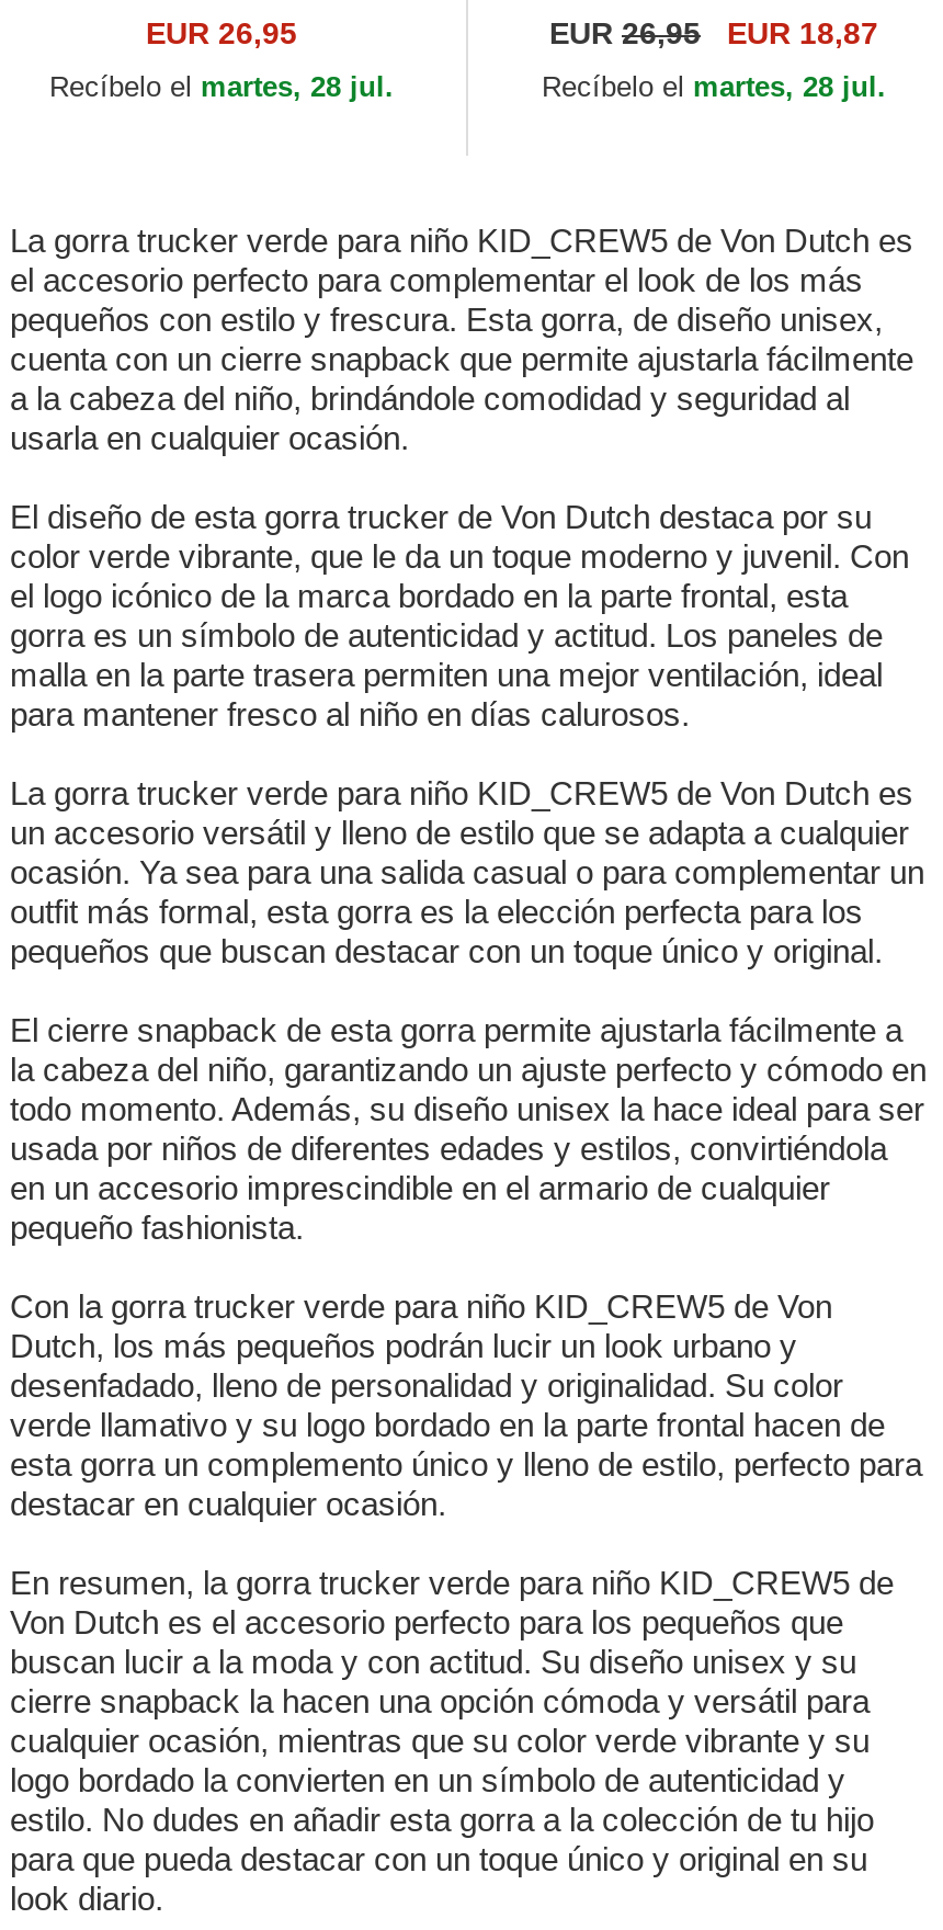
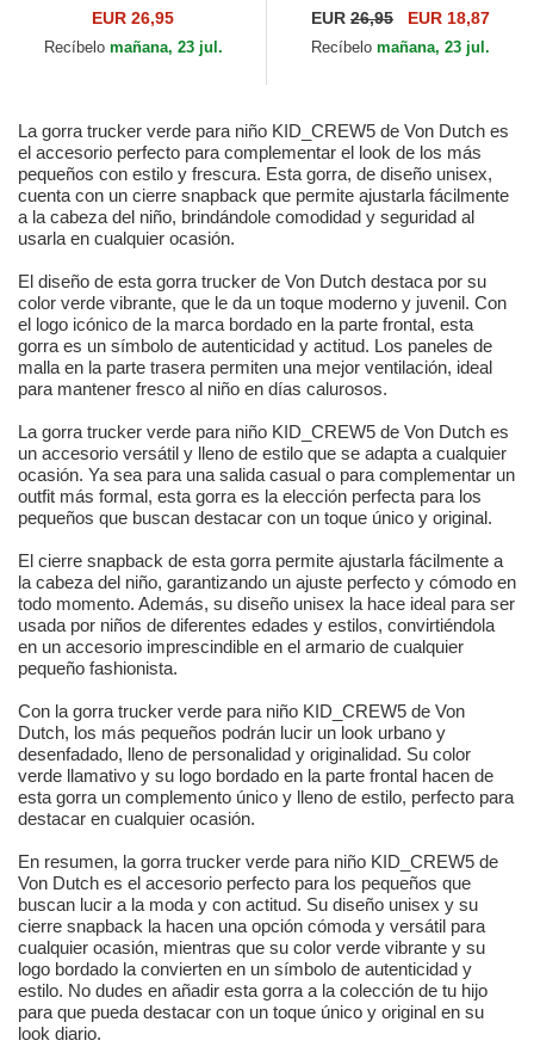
[49,71,394,104] Recíbelo el martes, 28 jul. -> [44,39,222,57] Recíbelo mañana, 23 jul.
[542,71,886,104] Recíbelo el martes, 28 jul. -> [311,39,490,57] Recíbelo mañana, 23 jul.

